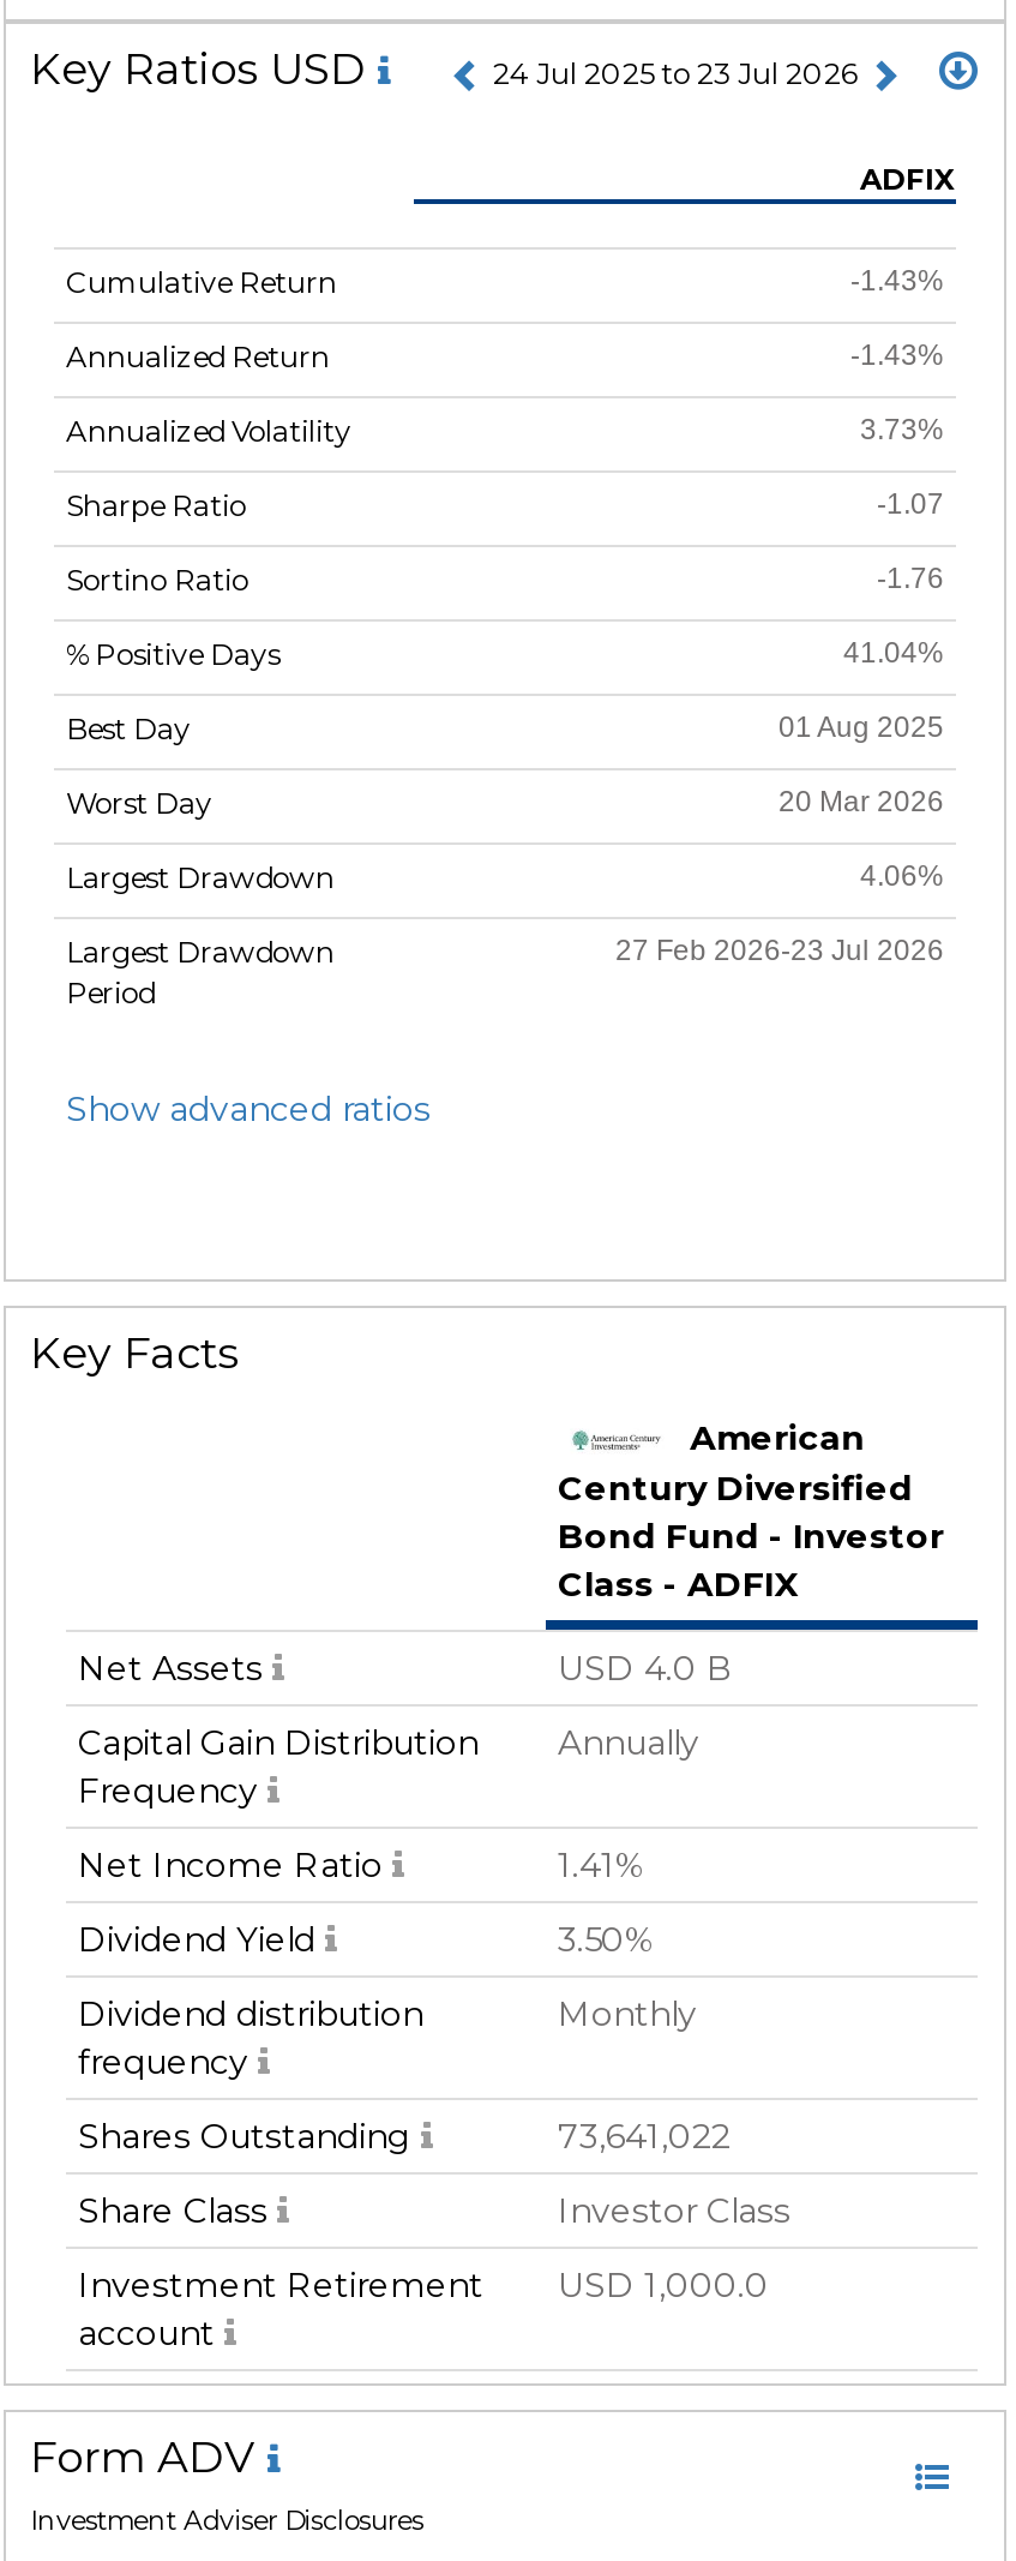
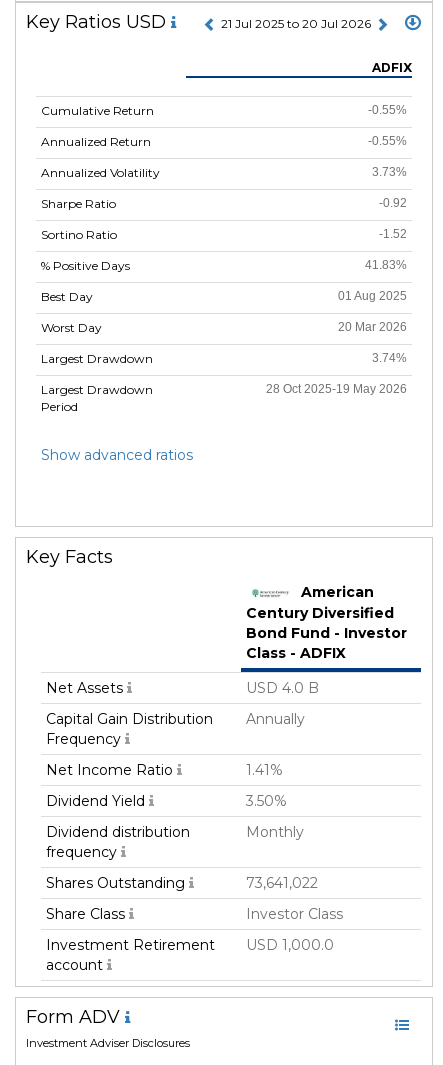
[493,55,865,91] 24 Jul 2025 to 23 Jul 2026 -> [221,16,374,31] 21 Jul 2025 to 20 Jul 2026
[850,263,944,297] -1.43% -> [368,103,407,117] -0.55%
[850,337,944,371] -1.43% -> [368,134,407,148] -0.55%
[877,486,944,520] -1.07 -> [379,196,407,210] -0.92
[877,561,944,594] -1.76 -> [379,227,407,241] -1.52
[843,635,944,669] 41.04% -> [365,258,407,272] 41.83%
[860,858,944,892] 4.06% -> [372,351,407,365] 3.74%
[615,933,944,966] 27 Feb 2026-23 Jul 2026 -> [266,382,407,396] 28 Oct 2025-19 May 2026

